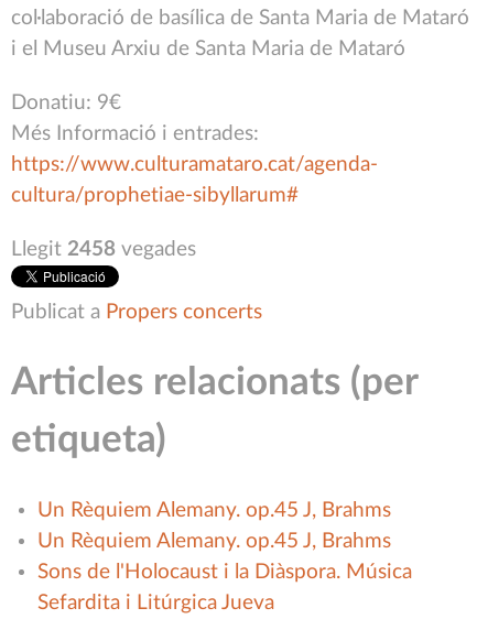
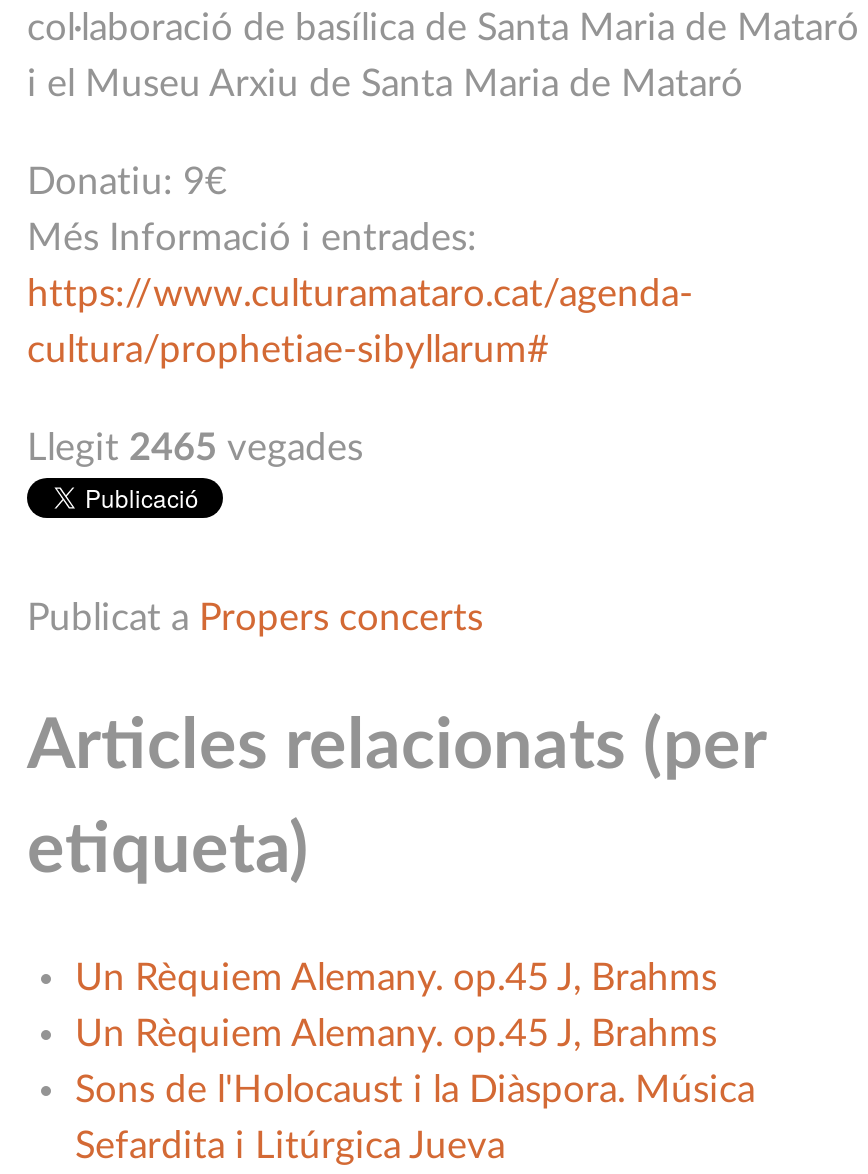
[11,239,196,260] Llegit 2458 vegades -> [27,429,363,467] Llegit 2465 vegades

